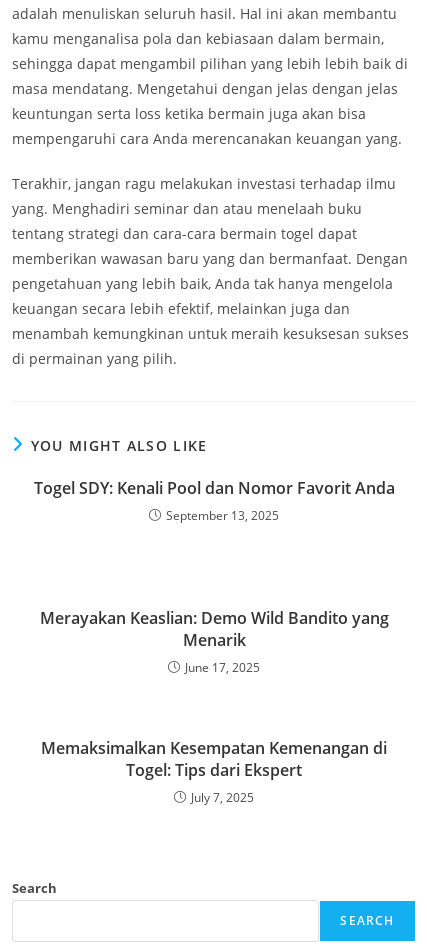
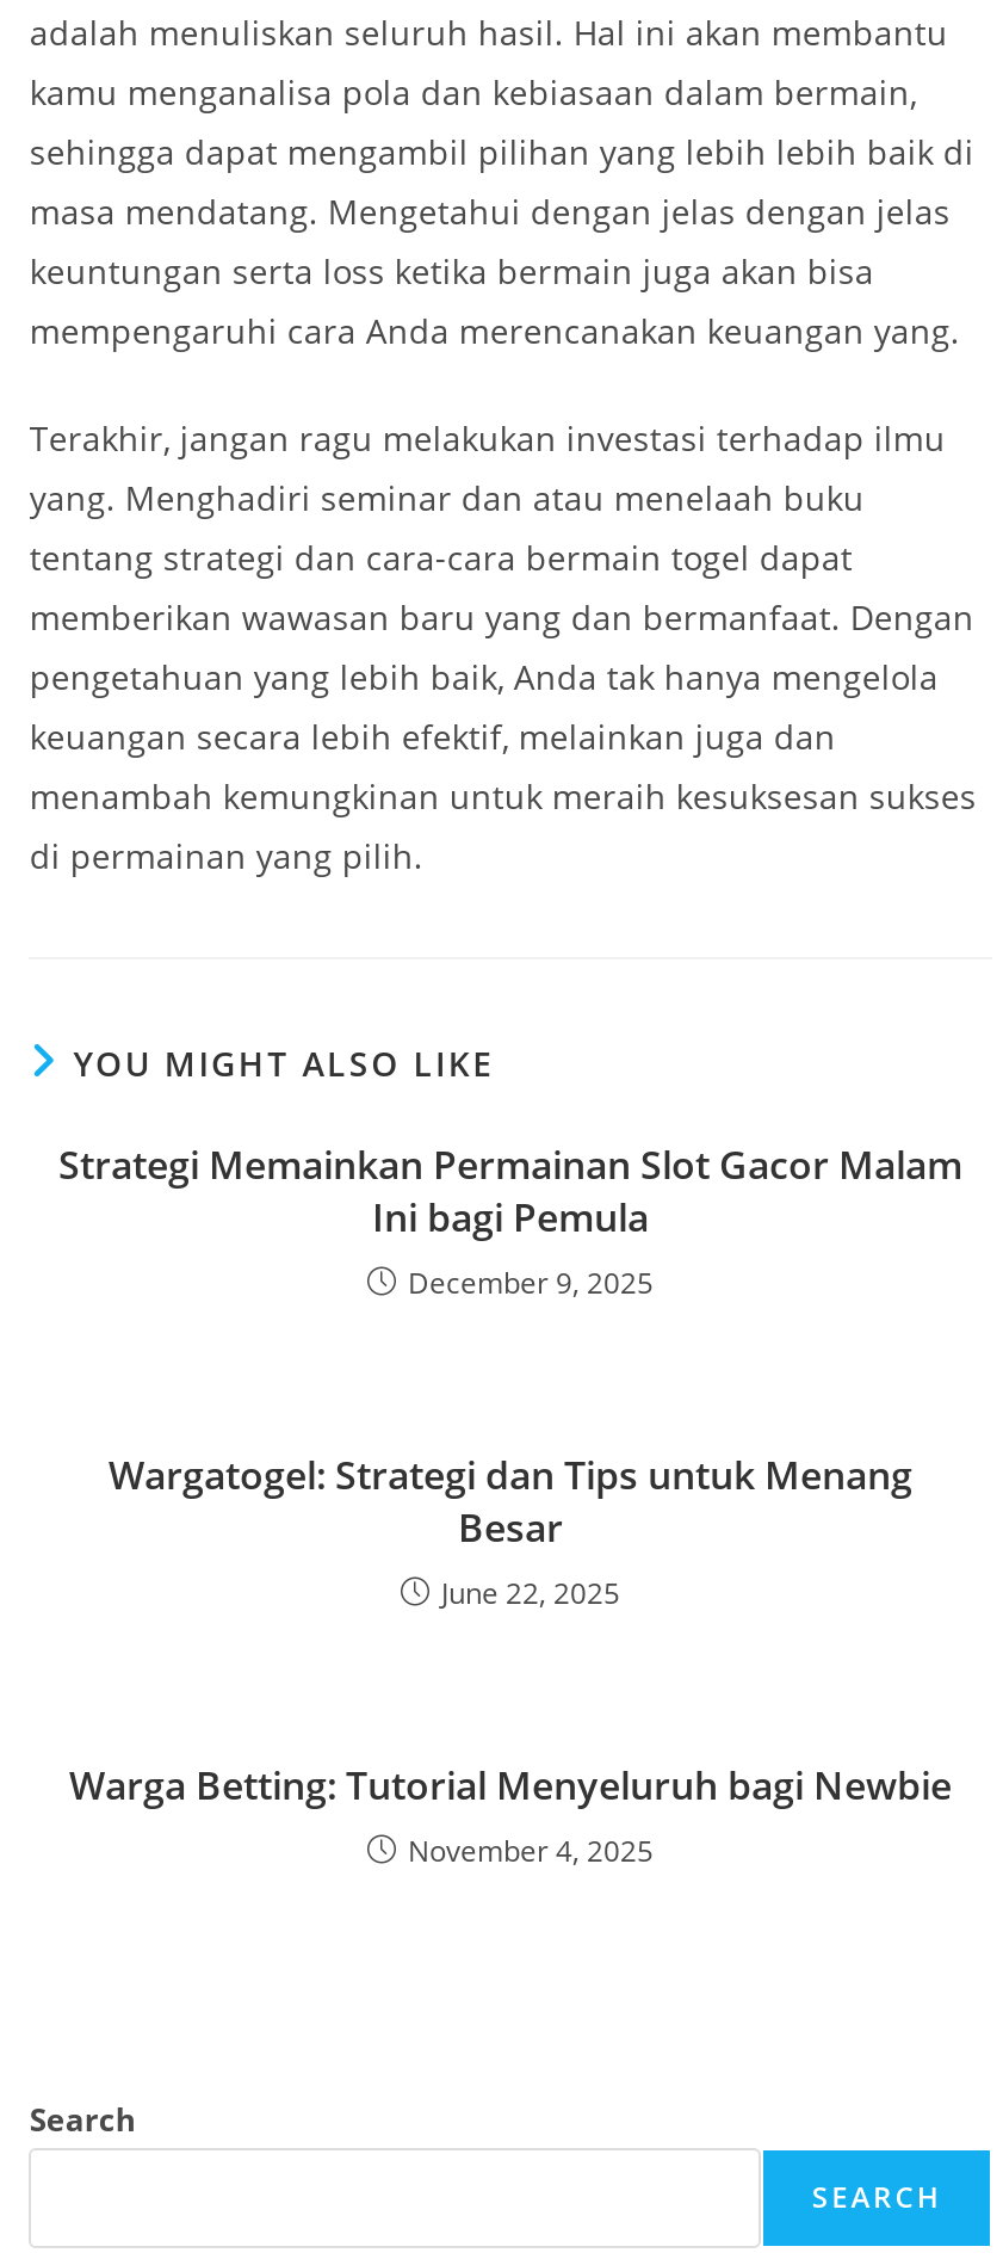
[33,477,394,524] Togel SDY: Kenali Pool dan Nomor Favorit Anda | September 13, 2025 -> [58,1138,962,1303] Strategi Memainkan Permainan Slot Gacor Malam | Ini bagi Pemula | December 9, 2025
[39,607,388,676] Merayakan Keaslian: Demo Wild Bandito yang | Menarik | June 17, 2025 -> [109,1449,912,1613] Wargatogel: Strategi dan Tips untuk Menang | Besar | June 22, 2025
[41,737,387,806] Memaksimalkan Kesempatan Kemenangan di | Togel: Tips dari Ekspert | July 7, 2025 -> [69,1759,952,1871] Warga Betting: Tutorial Menyeluruh bagi Newbie | November 4, 2025

